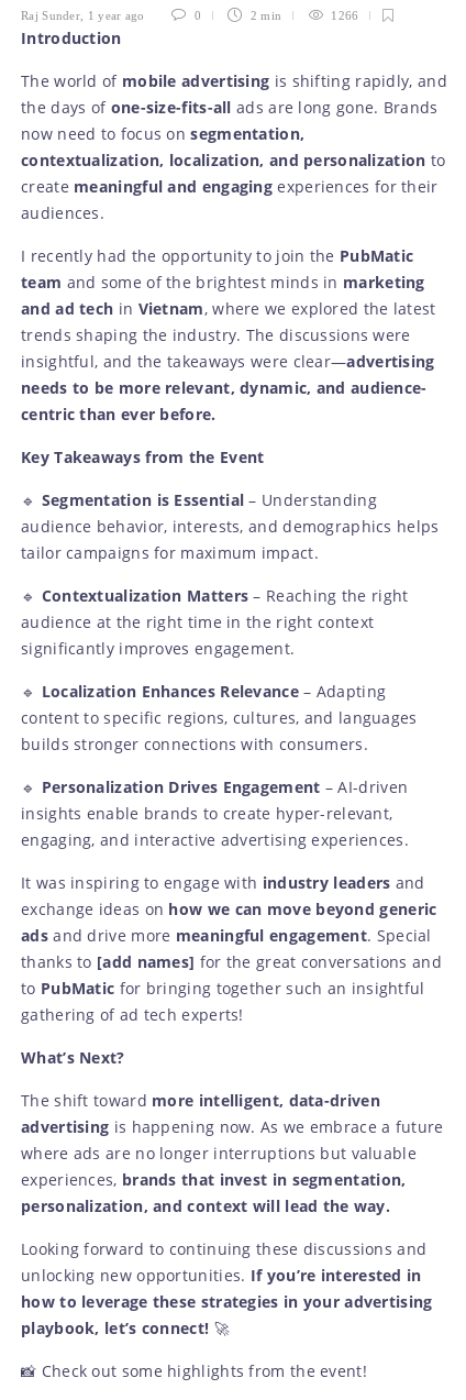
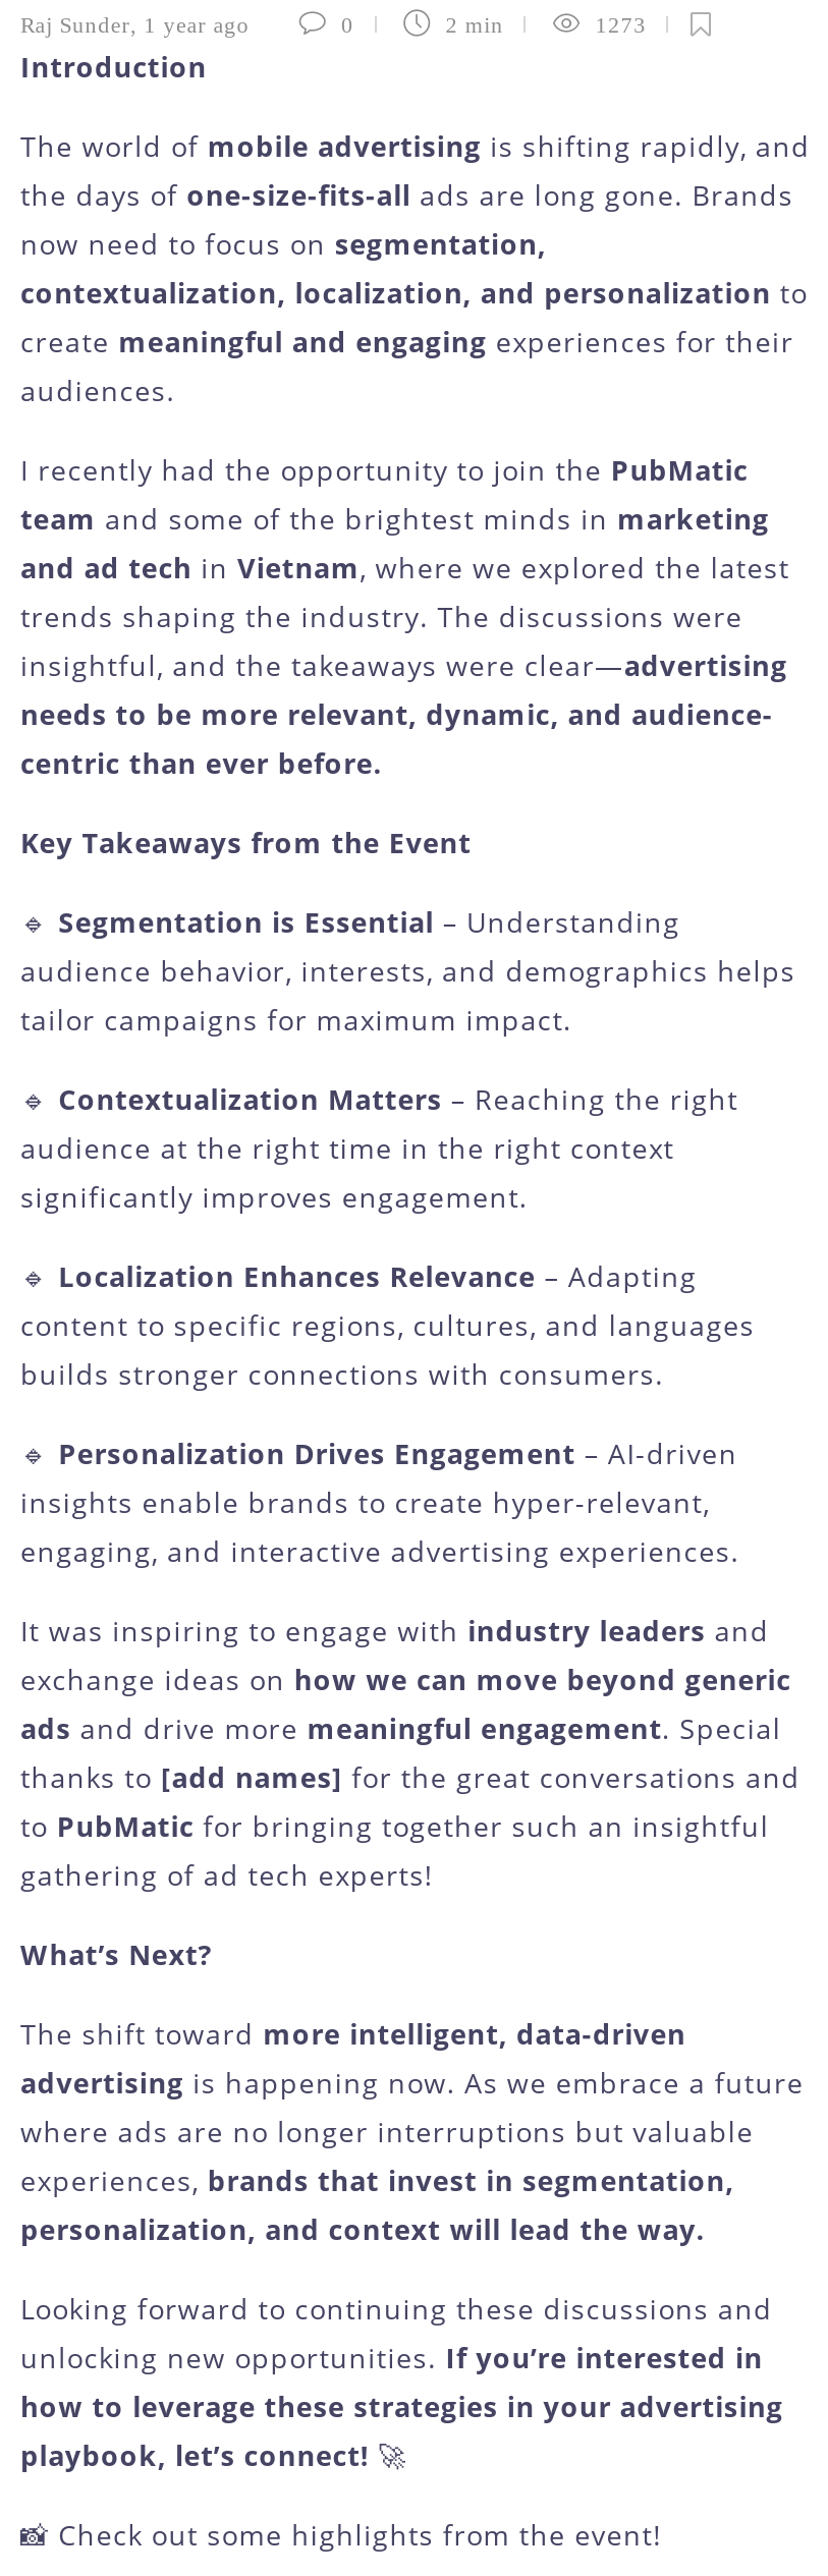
[327,9,359,22] 1266 -> [588,12,647,37] 1273

